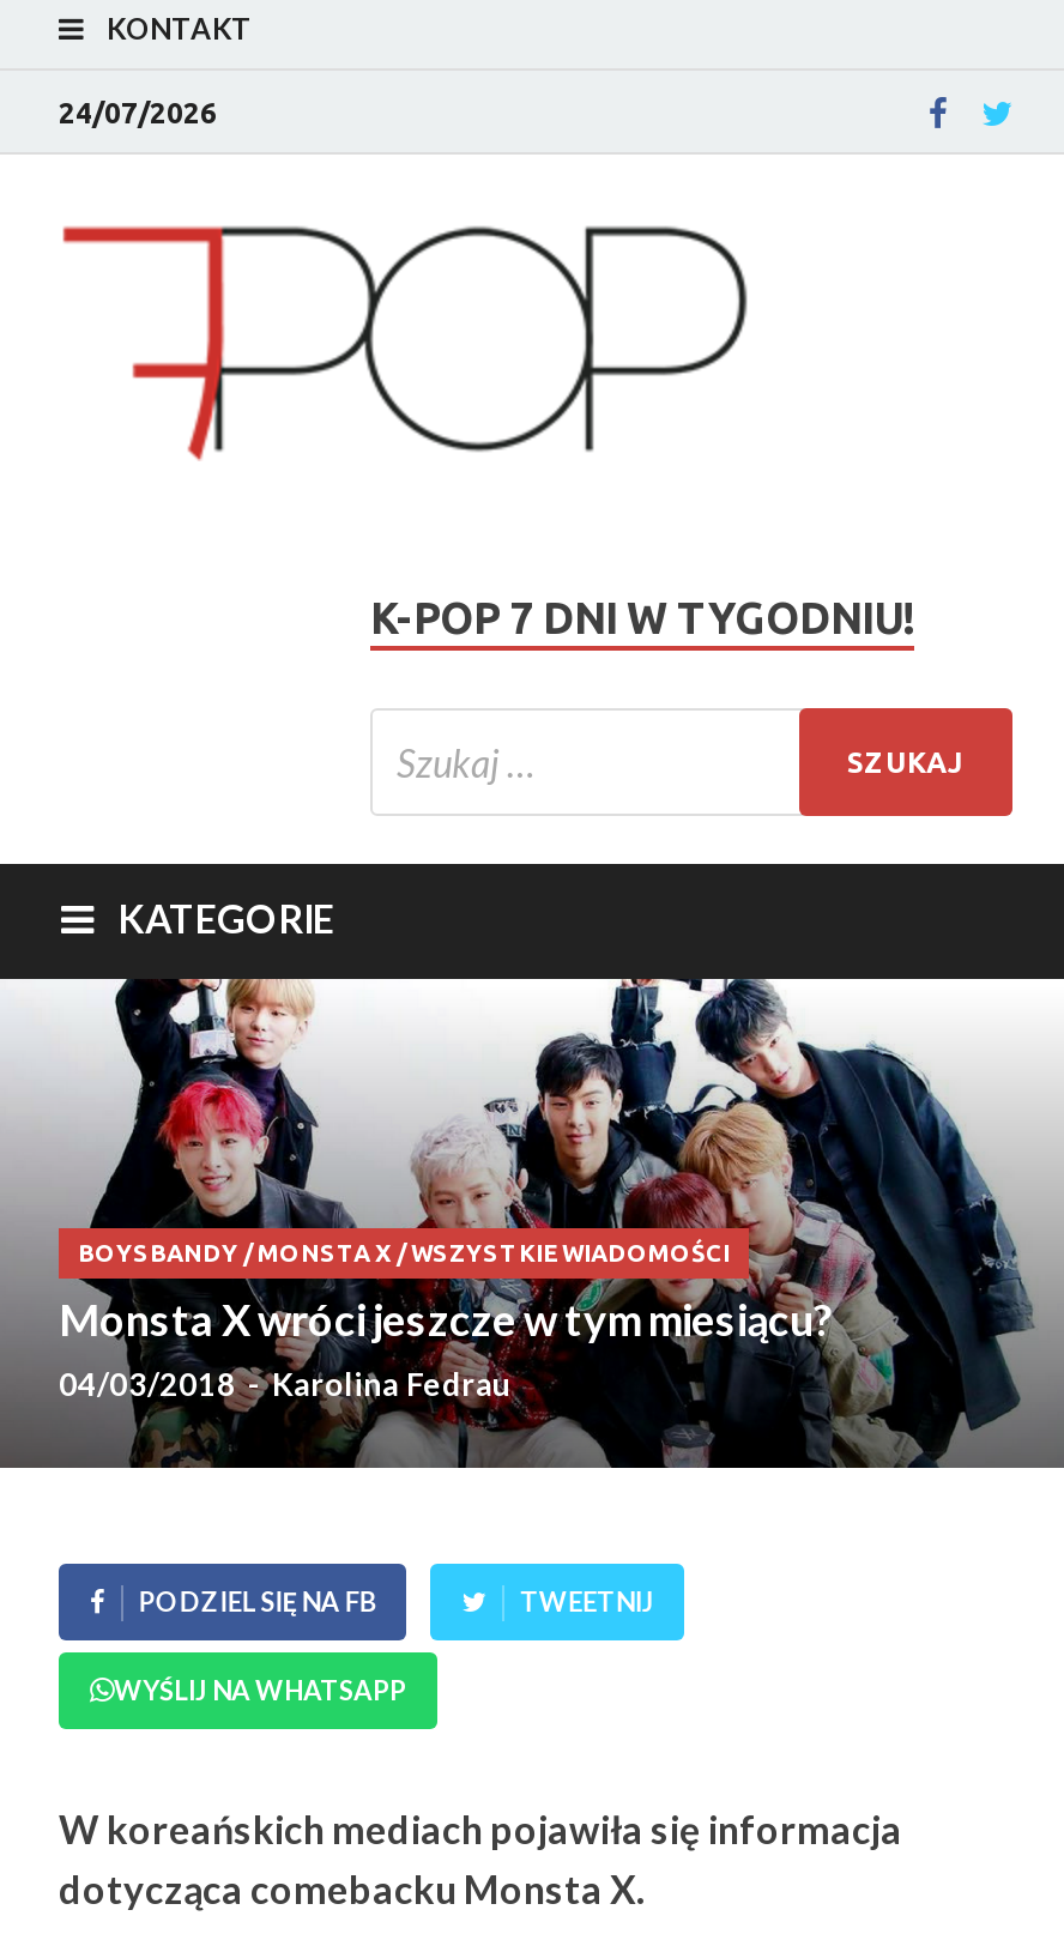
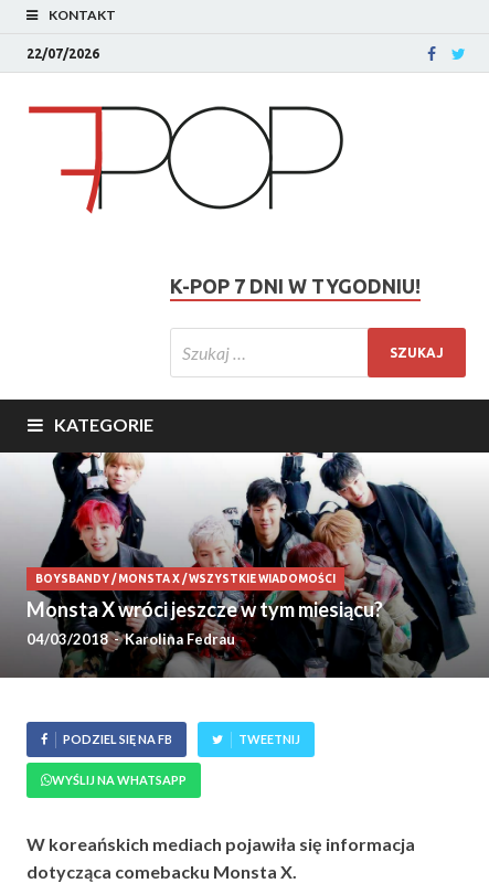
[59,96,217,127] 24/07/2026 -> [26,46,99,60] 22/07/2026

